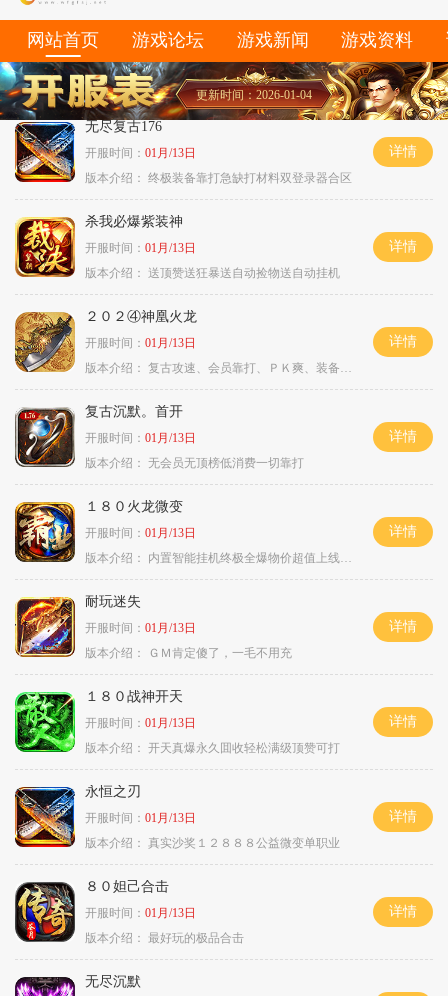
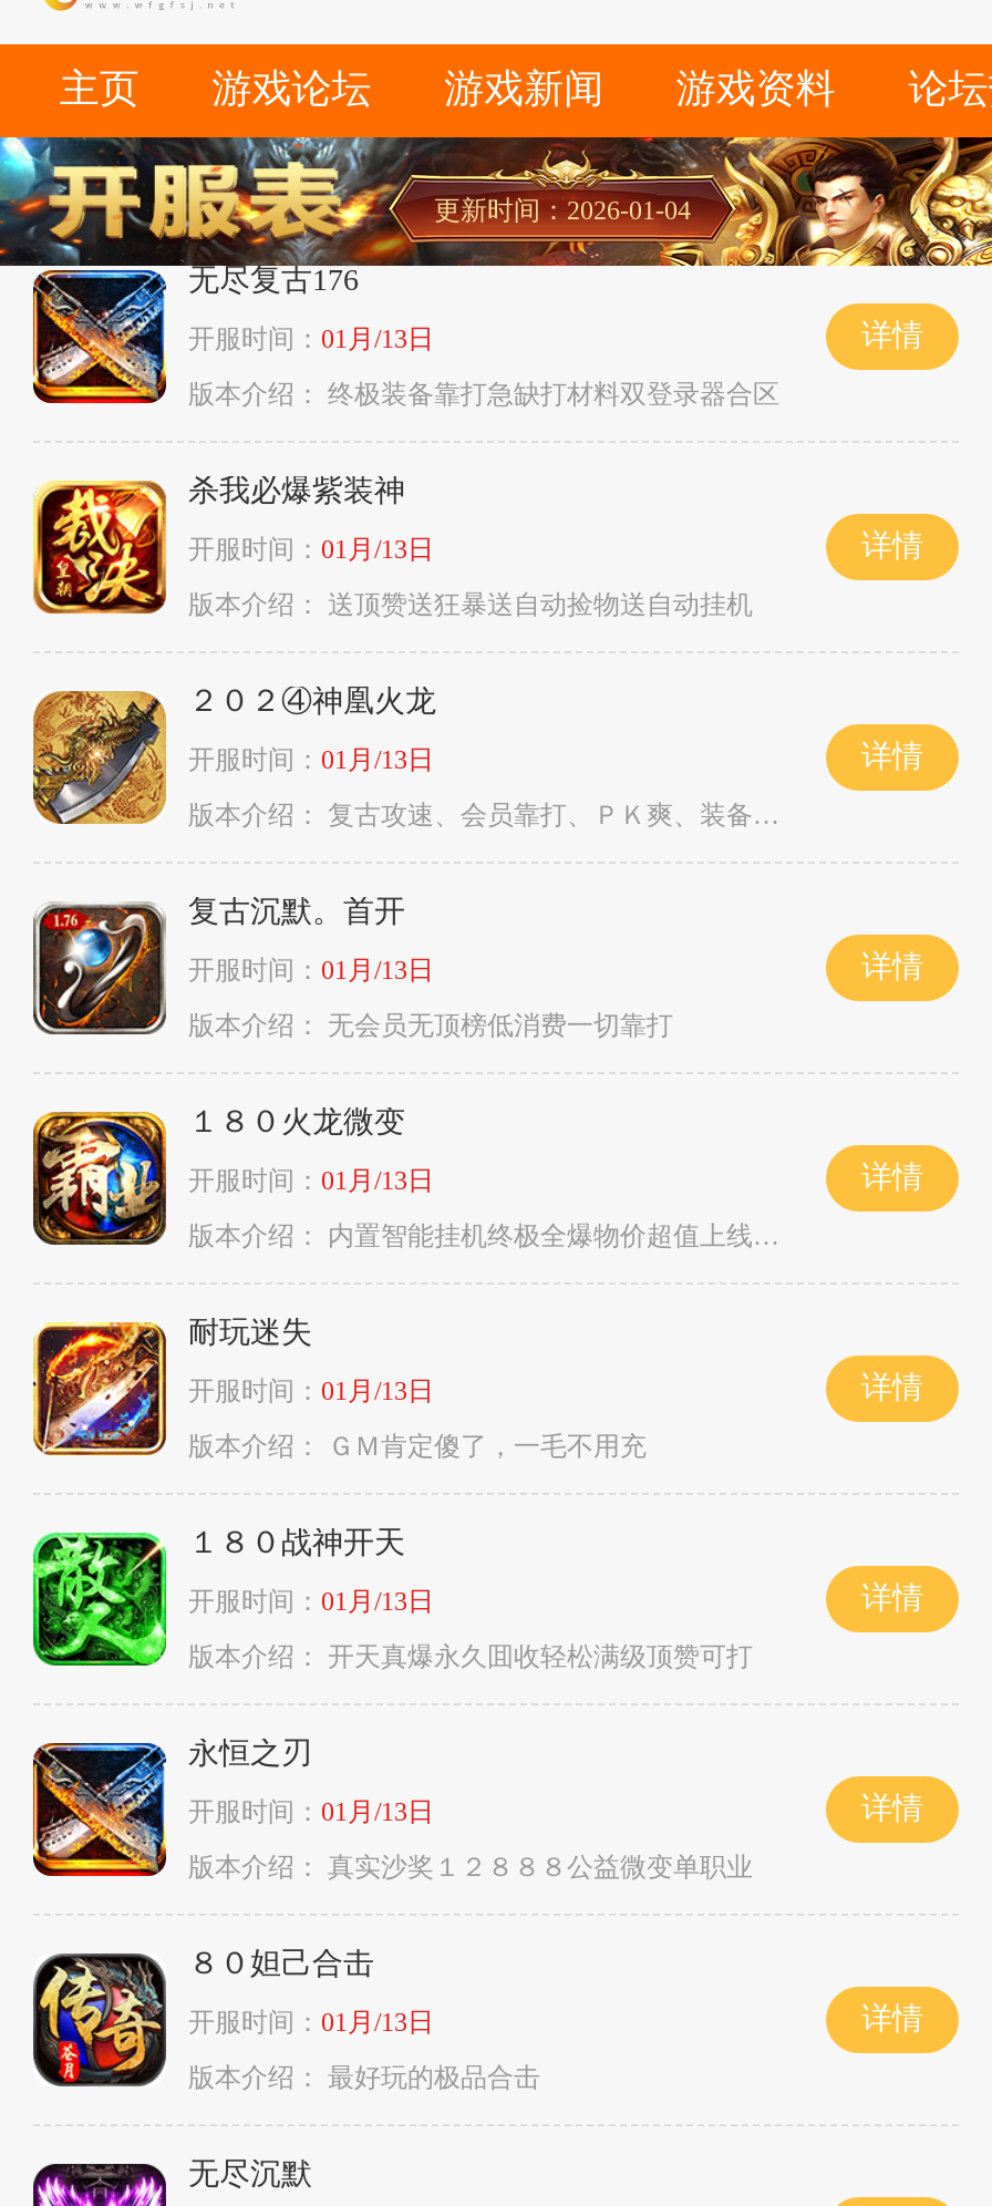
[27,30,99,50] 网站首页 -> [60,67,139,112] 主页

